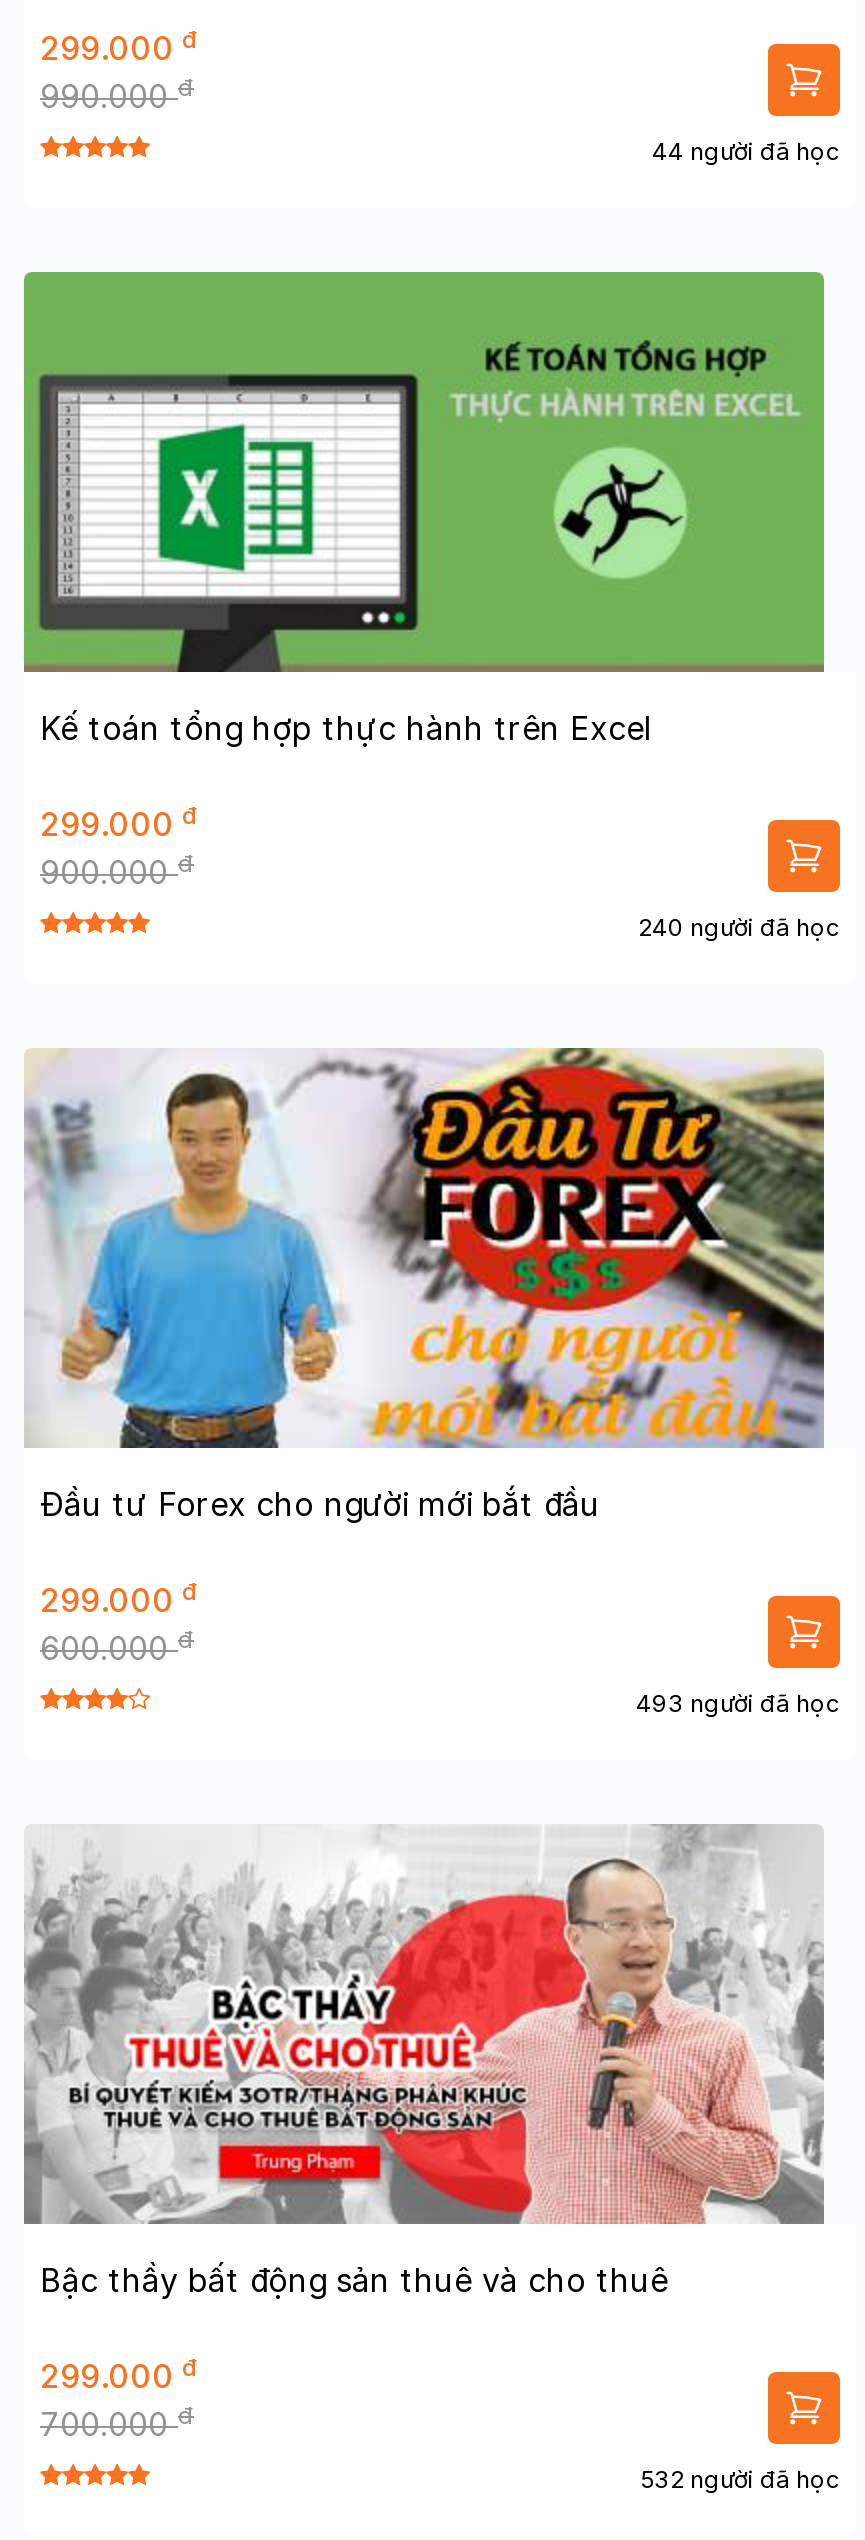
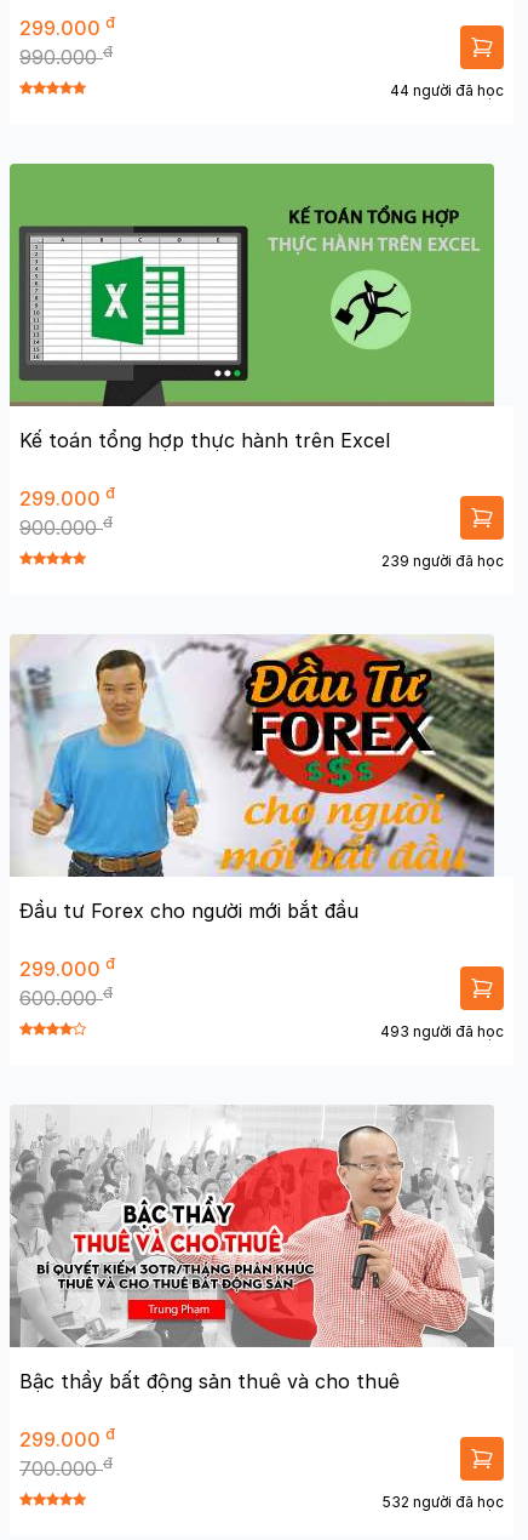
[638,912,840,942] 240 người đã học -> [381,552,504,570] 239 người đã học

